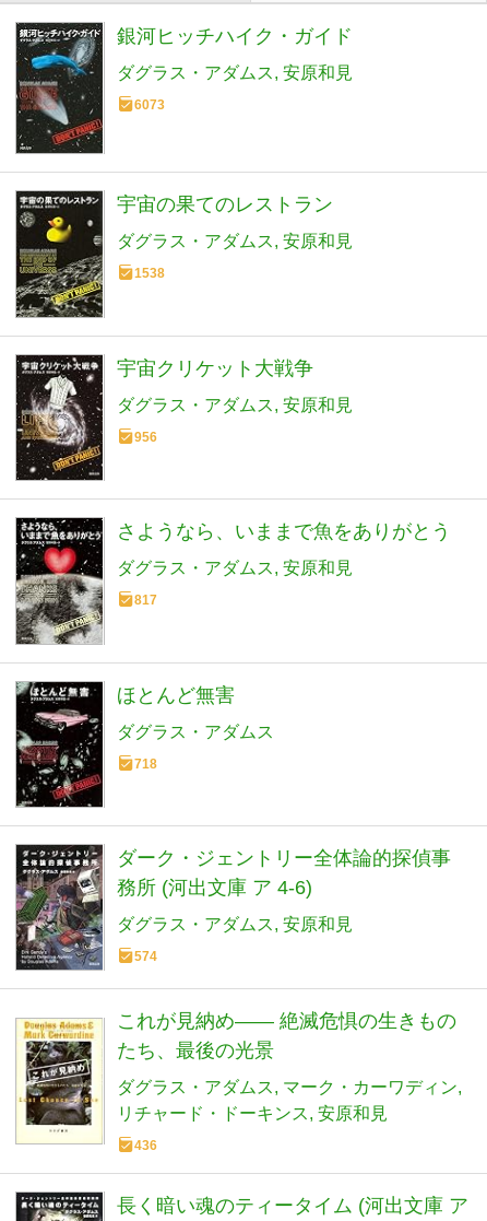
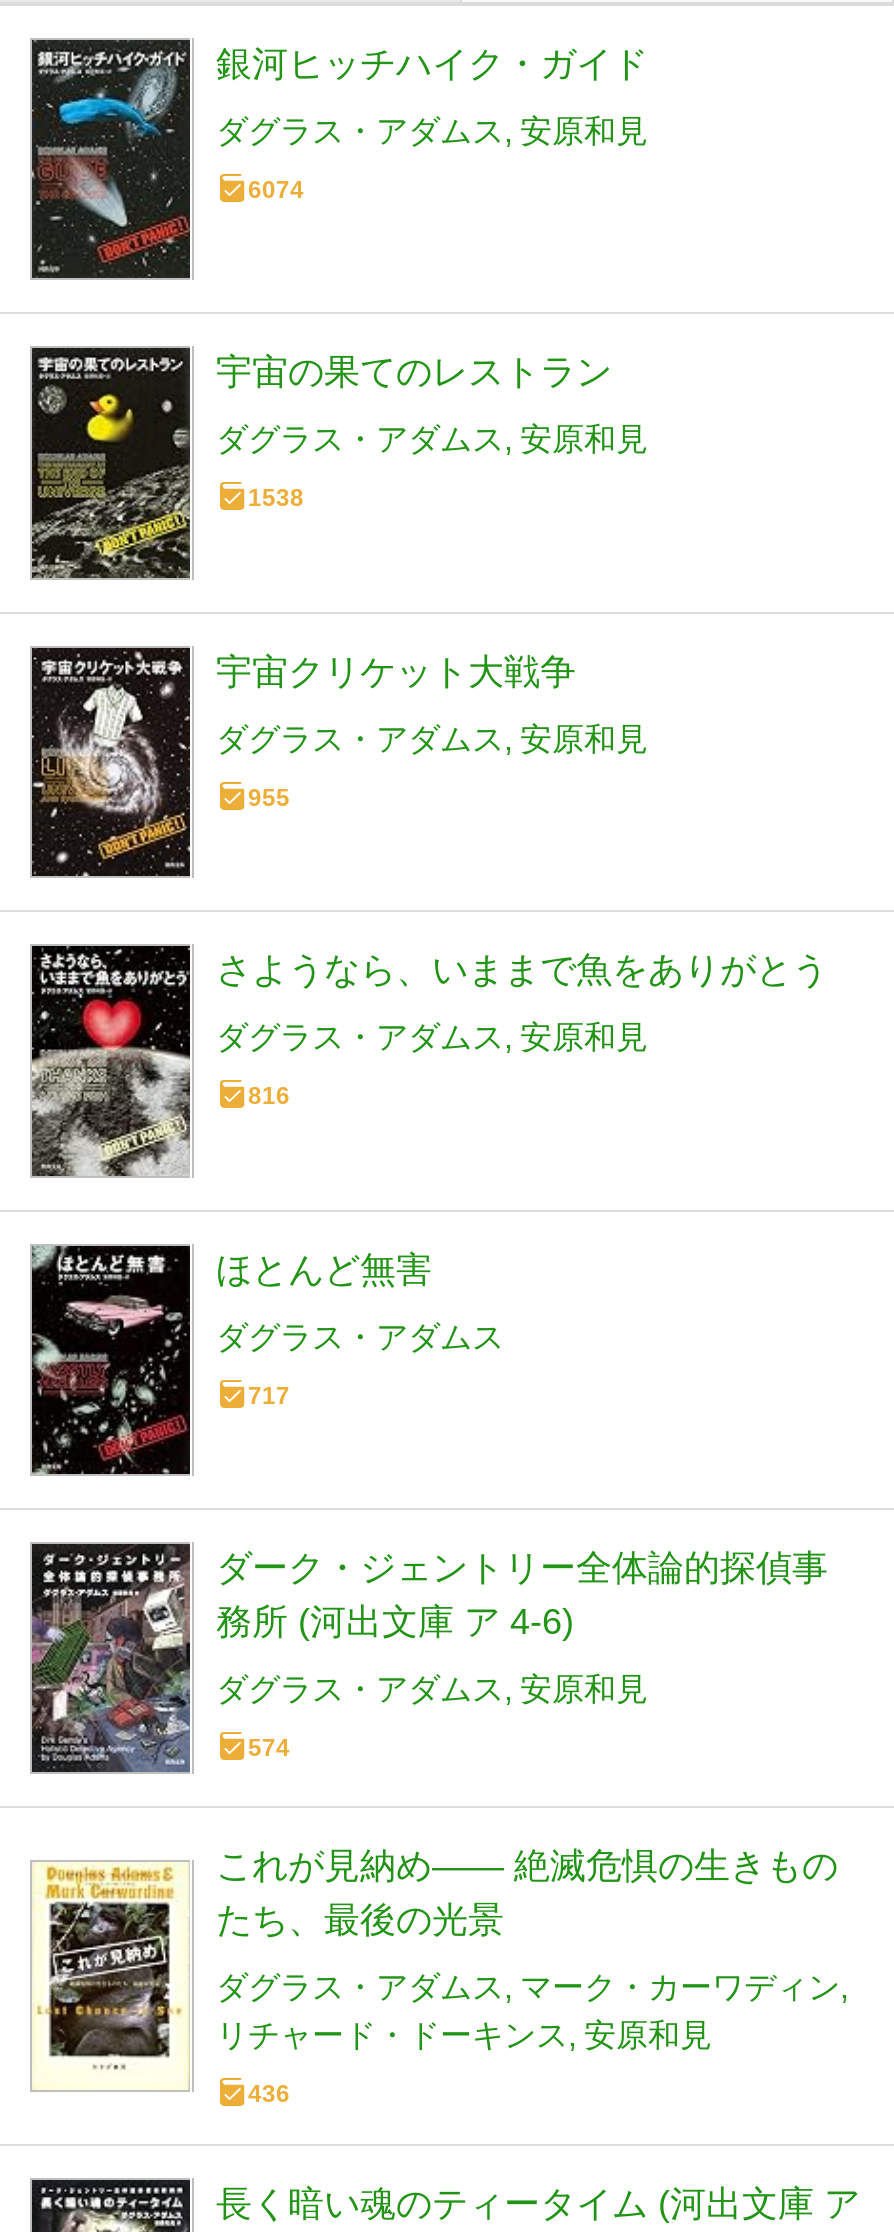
[134,97,165,113] 6073 -> [248,176,304,204] 6074
[134,430,157,445] 956 -> [248,784,290,812] 955
[134,593,157,608] 817 -> [248,1083,290,1111] 816
[134,756,157,771] 718 -> [248,1381,290,1409] 717

